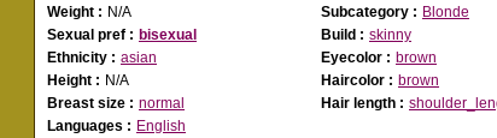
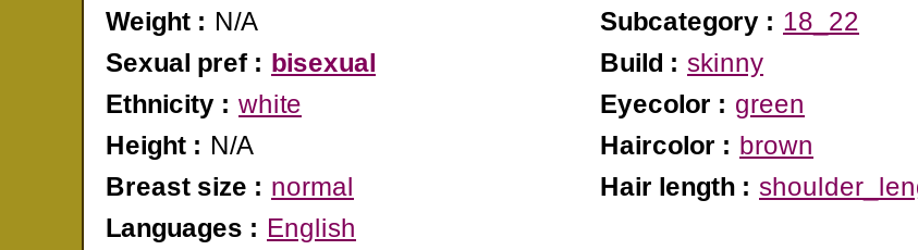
[321,4,469,20] Subcategory : Blonde -> [600,7,859,37] Subcategory : 18_22
[47,49,157,66] Ethnicity : asian -> [106,89,302,120] Ethnicity : white
[321,49,437,66] Eyecolor : brown -> [600,89,805,120] Eyecolor : green

